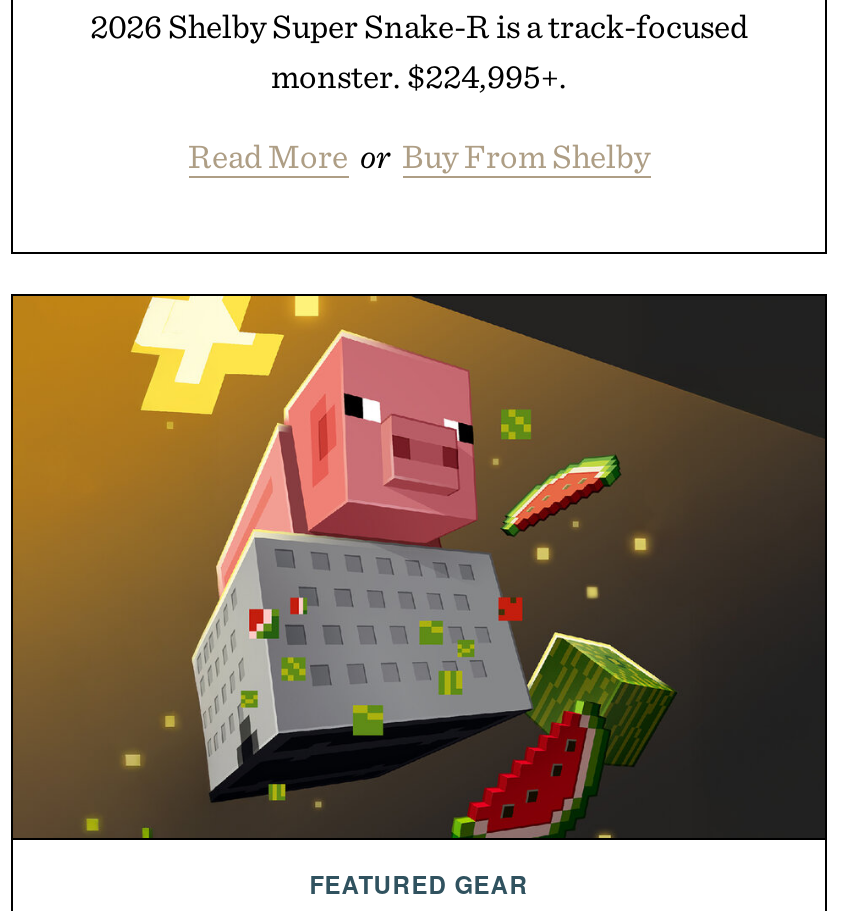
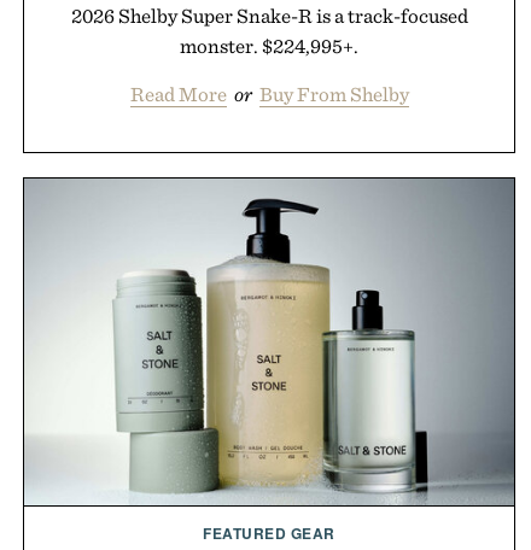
[11,294,827,840] [image] -> [23,177,515,507] [image]

